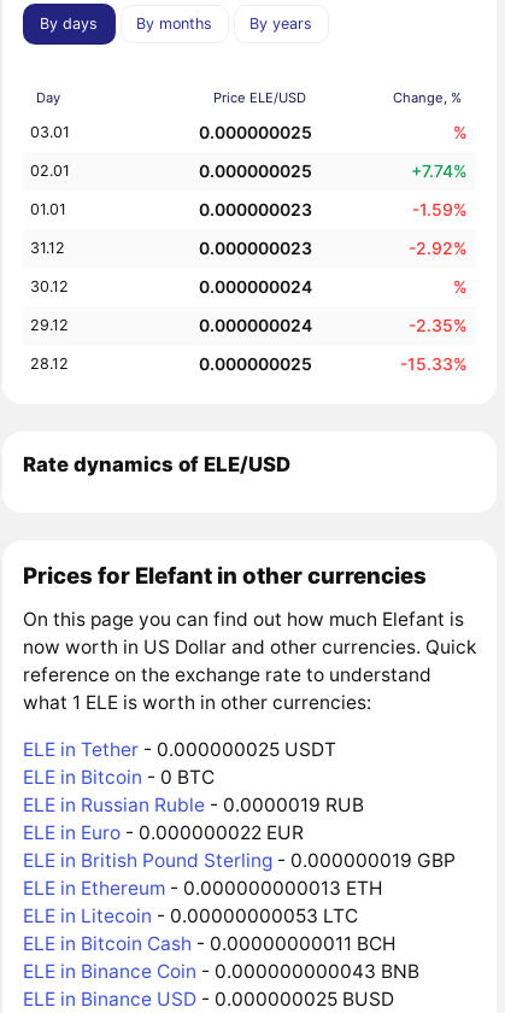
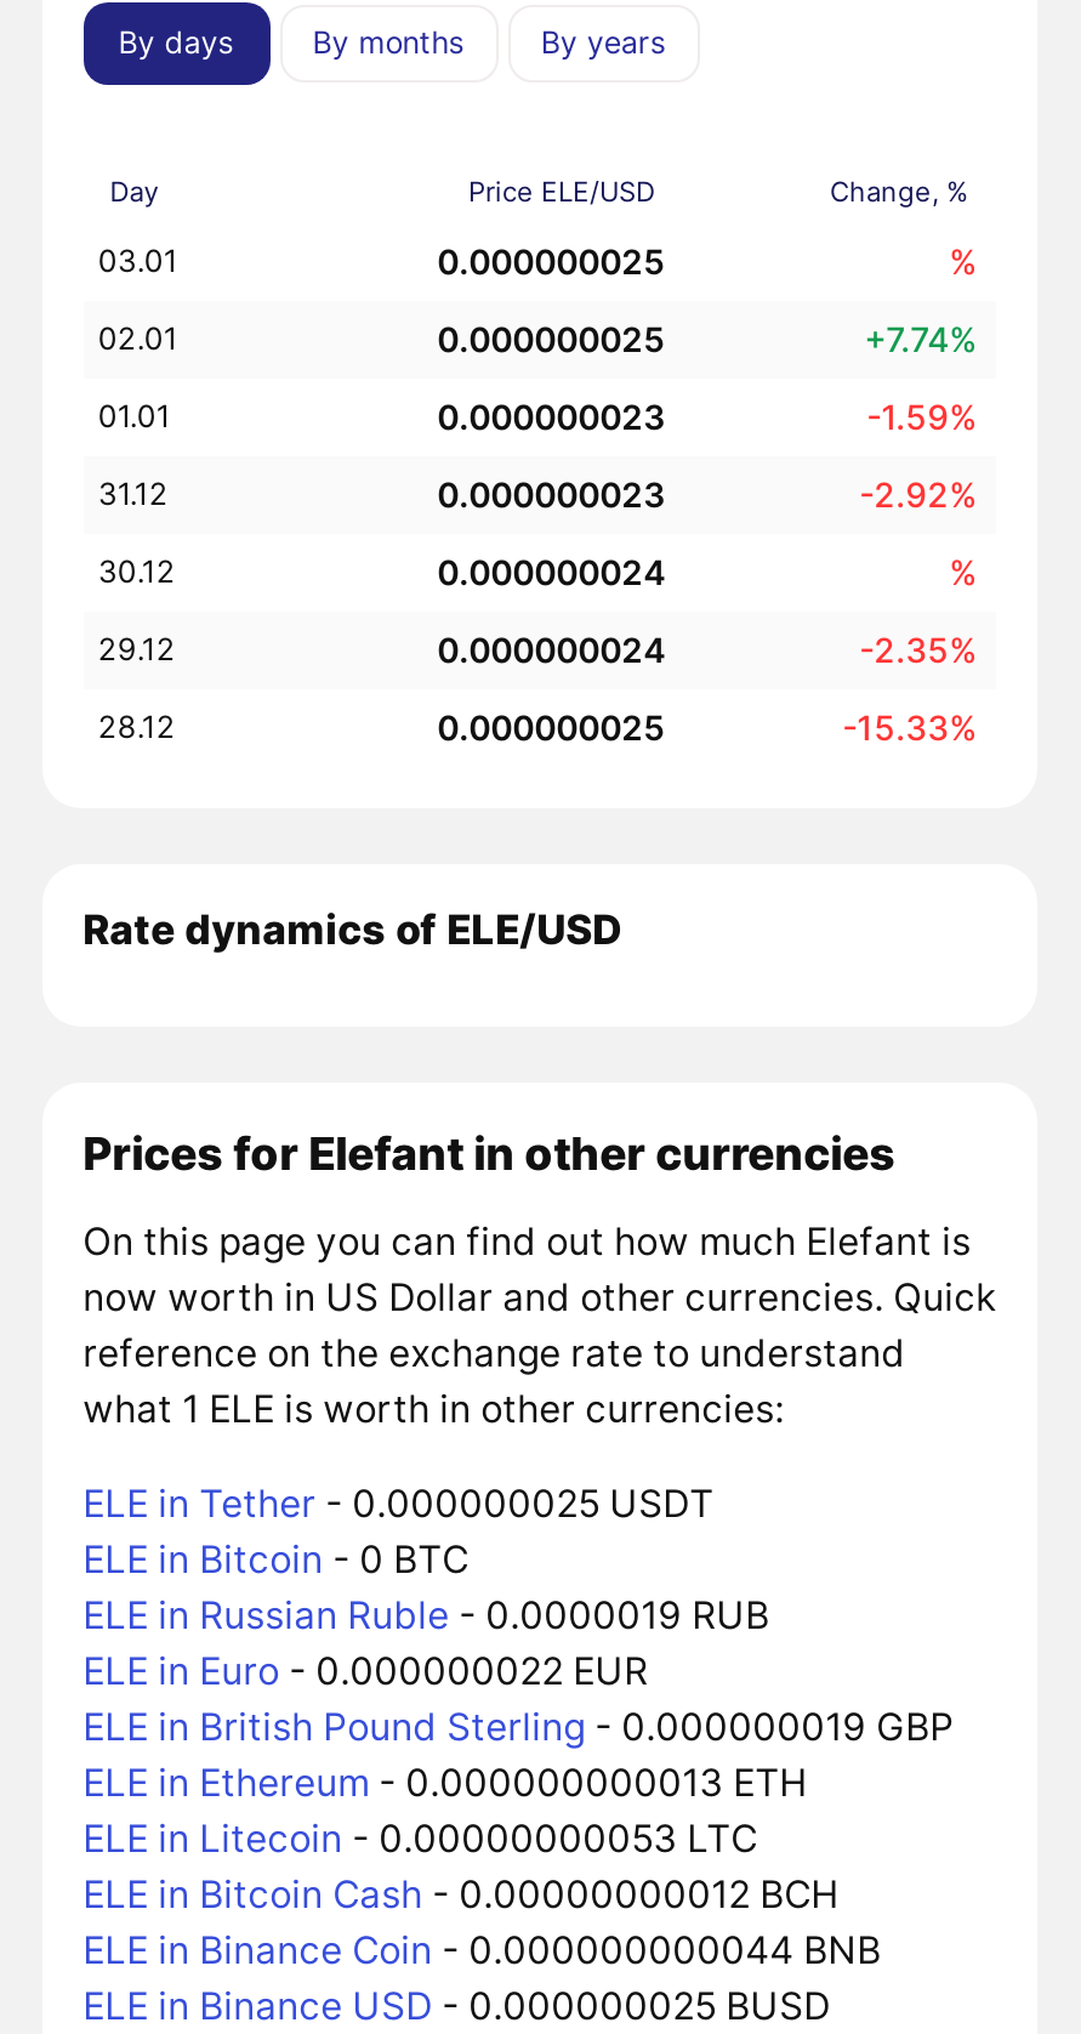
[22,932,395,955] ELE in Bitcoin Cash - 0.00000000011 BCH -> [83,1871,837,1917] ELE in Bitcoin Cash - 0.00000000012 BCH
[22,960,419,983] ELE in Binance Coin - 0.000000000043 BNB -> [83,1927,881,1973] ELE in Binance Coin - 0.000000000044 BNB

